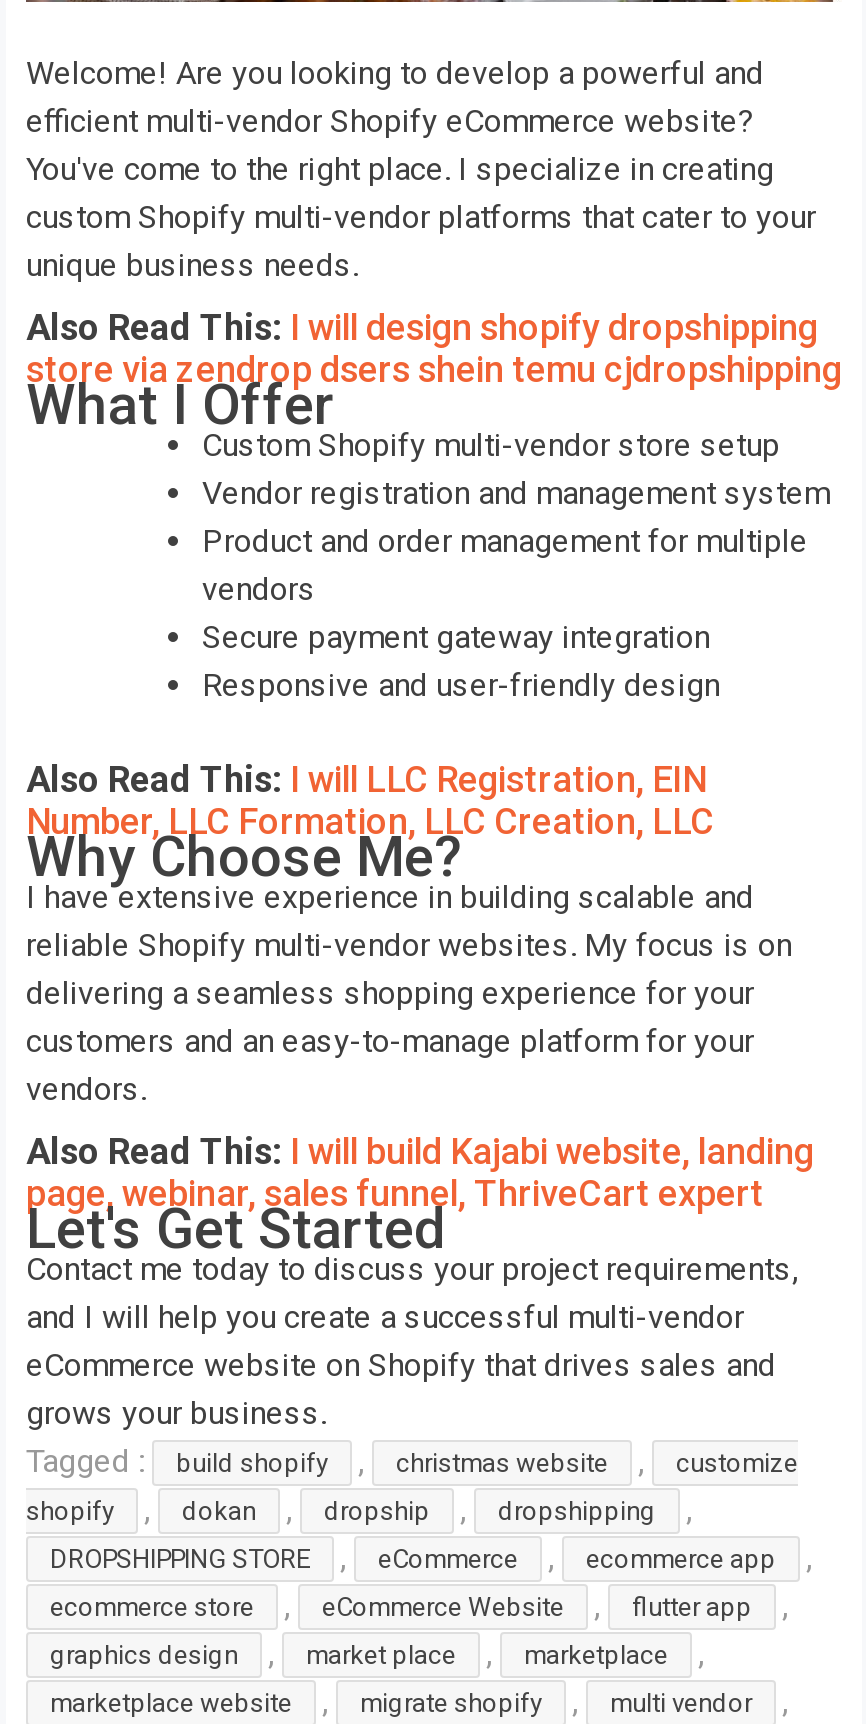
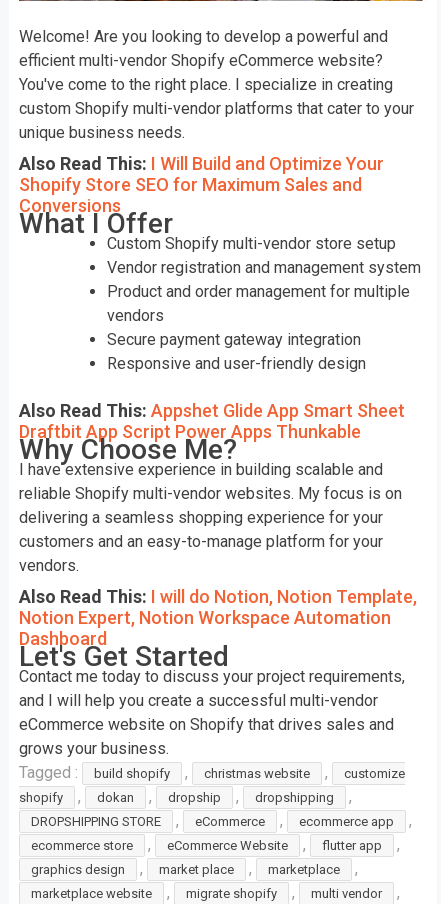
[26,307,842,391] Also Read This: I will design shopify dropshipping | store via zendrop dsers shein temu cjdropshipping -> [19,153,384,216] Also Read This: I Will Build and Optimize Your | Shopify Store SEO for Maximum Sales and | Conversions
[26,759,714,843] Also Read This: I will LLC Registration, EIN | Number, LLC Formation, LLC Creation, LLC -> [19,400,405,442] Also Read This: Appshet Glide App Smart Sheet | Draftbit App Script Power Apps Thunkable
[26,1131,814,1215] Also Read This: I will build Kajabi website, landing | page, webinar, sales funnel, ThriveCart expert -> [19,586,417,649] Also Read This: I will do Notion, Notion Template, | Notion Expert, Notion Workspace Automation | Dashboard

